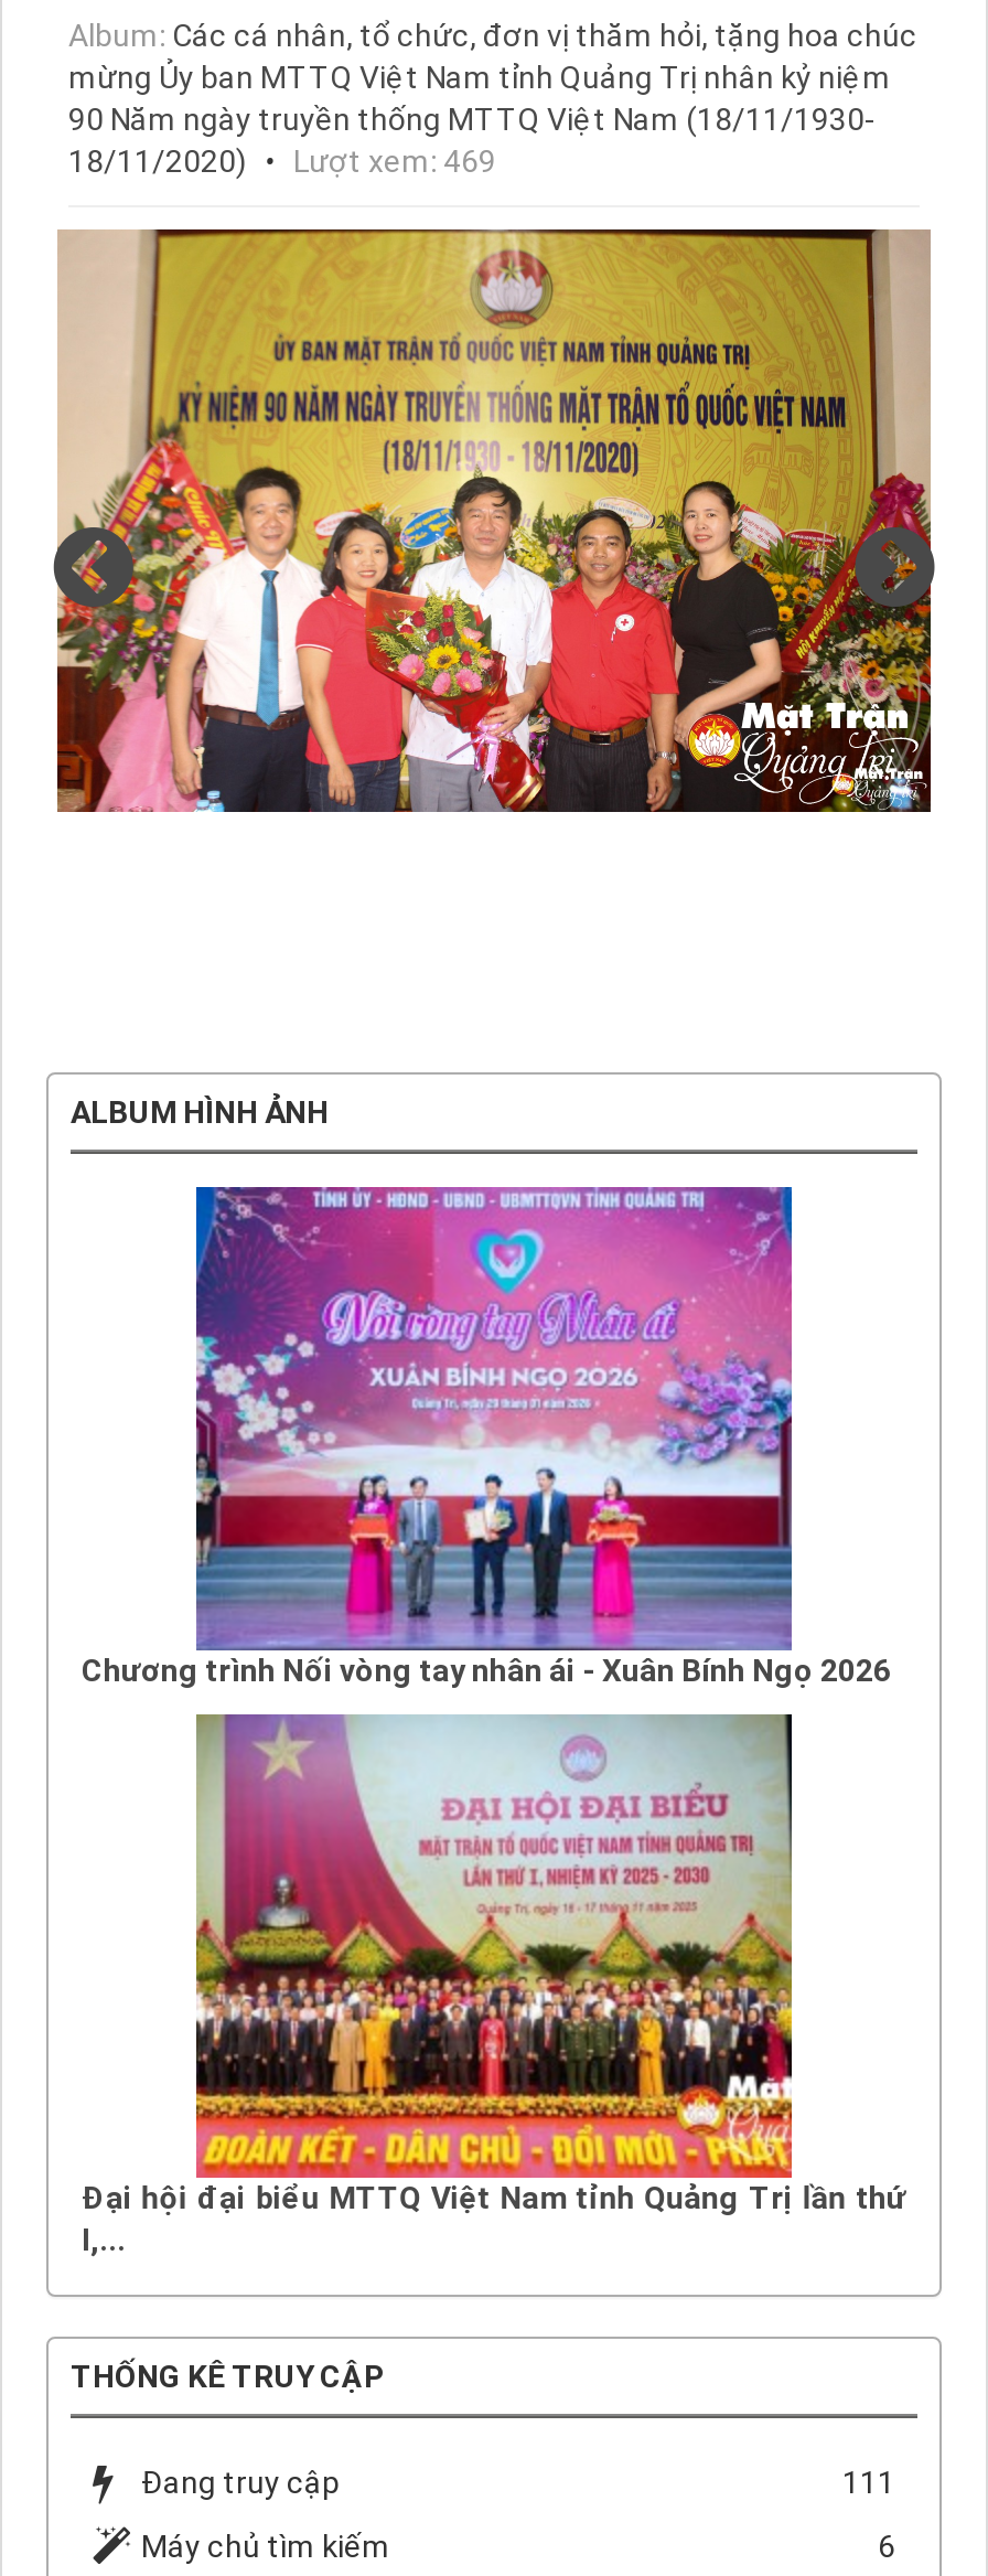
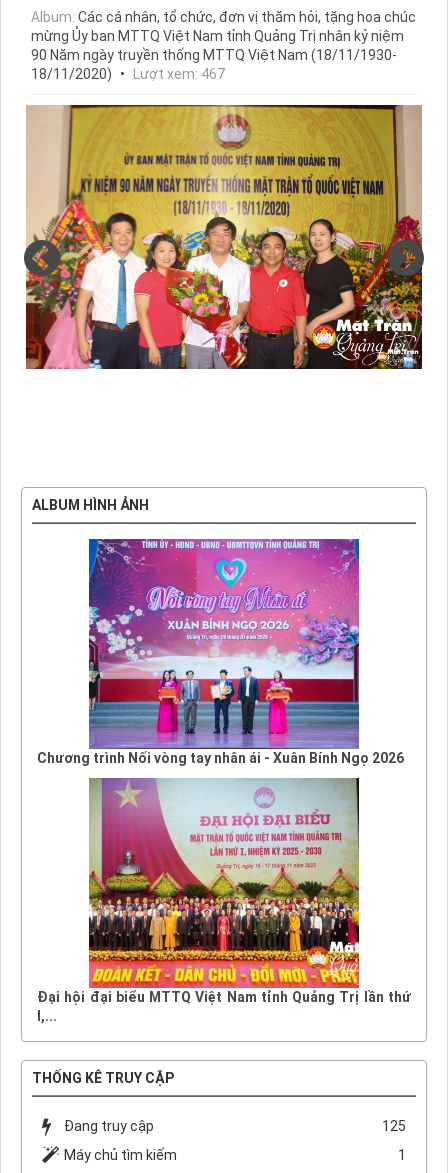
[68,143,496,179] 18/11/2020) Lượt xem: 469 -> [31,66,225,82] 18/11/2020) Lượt xem: 467
[842,2465,895,2500] 111 -> [382,1118,406,1134] 125
[878,2529,895,2564] 6 -> [398,1147,406,1163] 1

